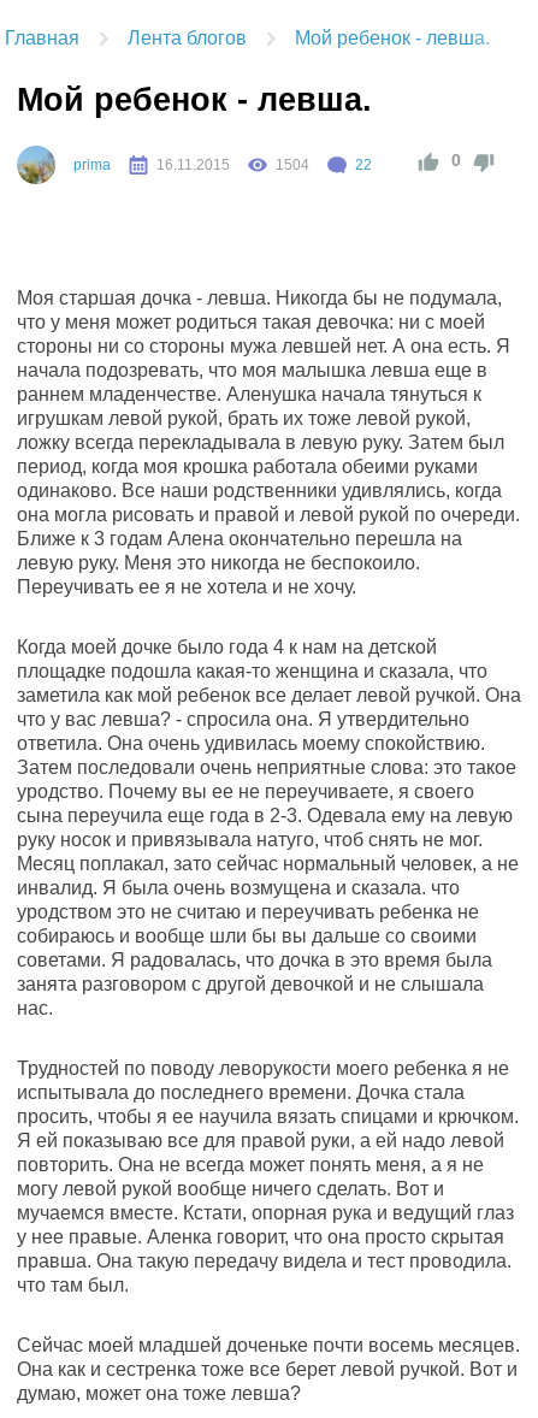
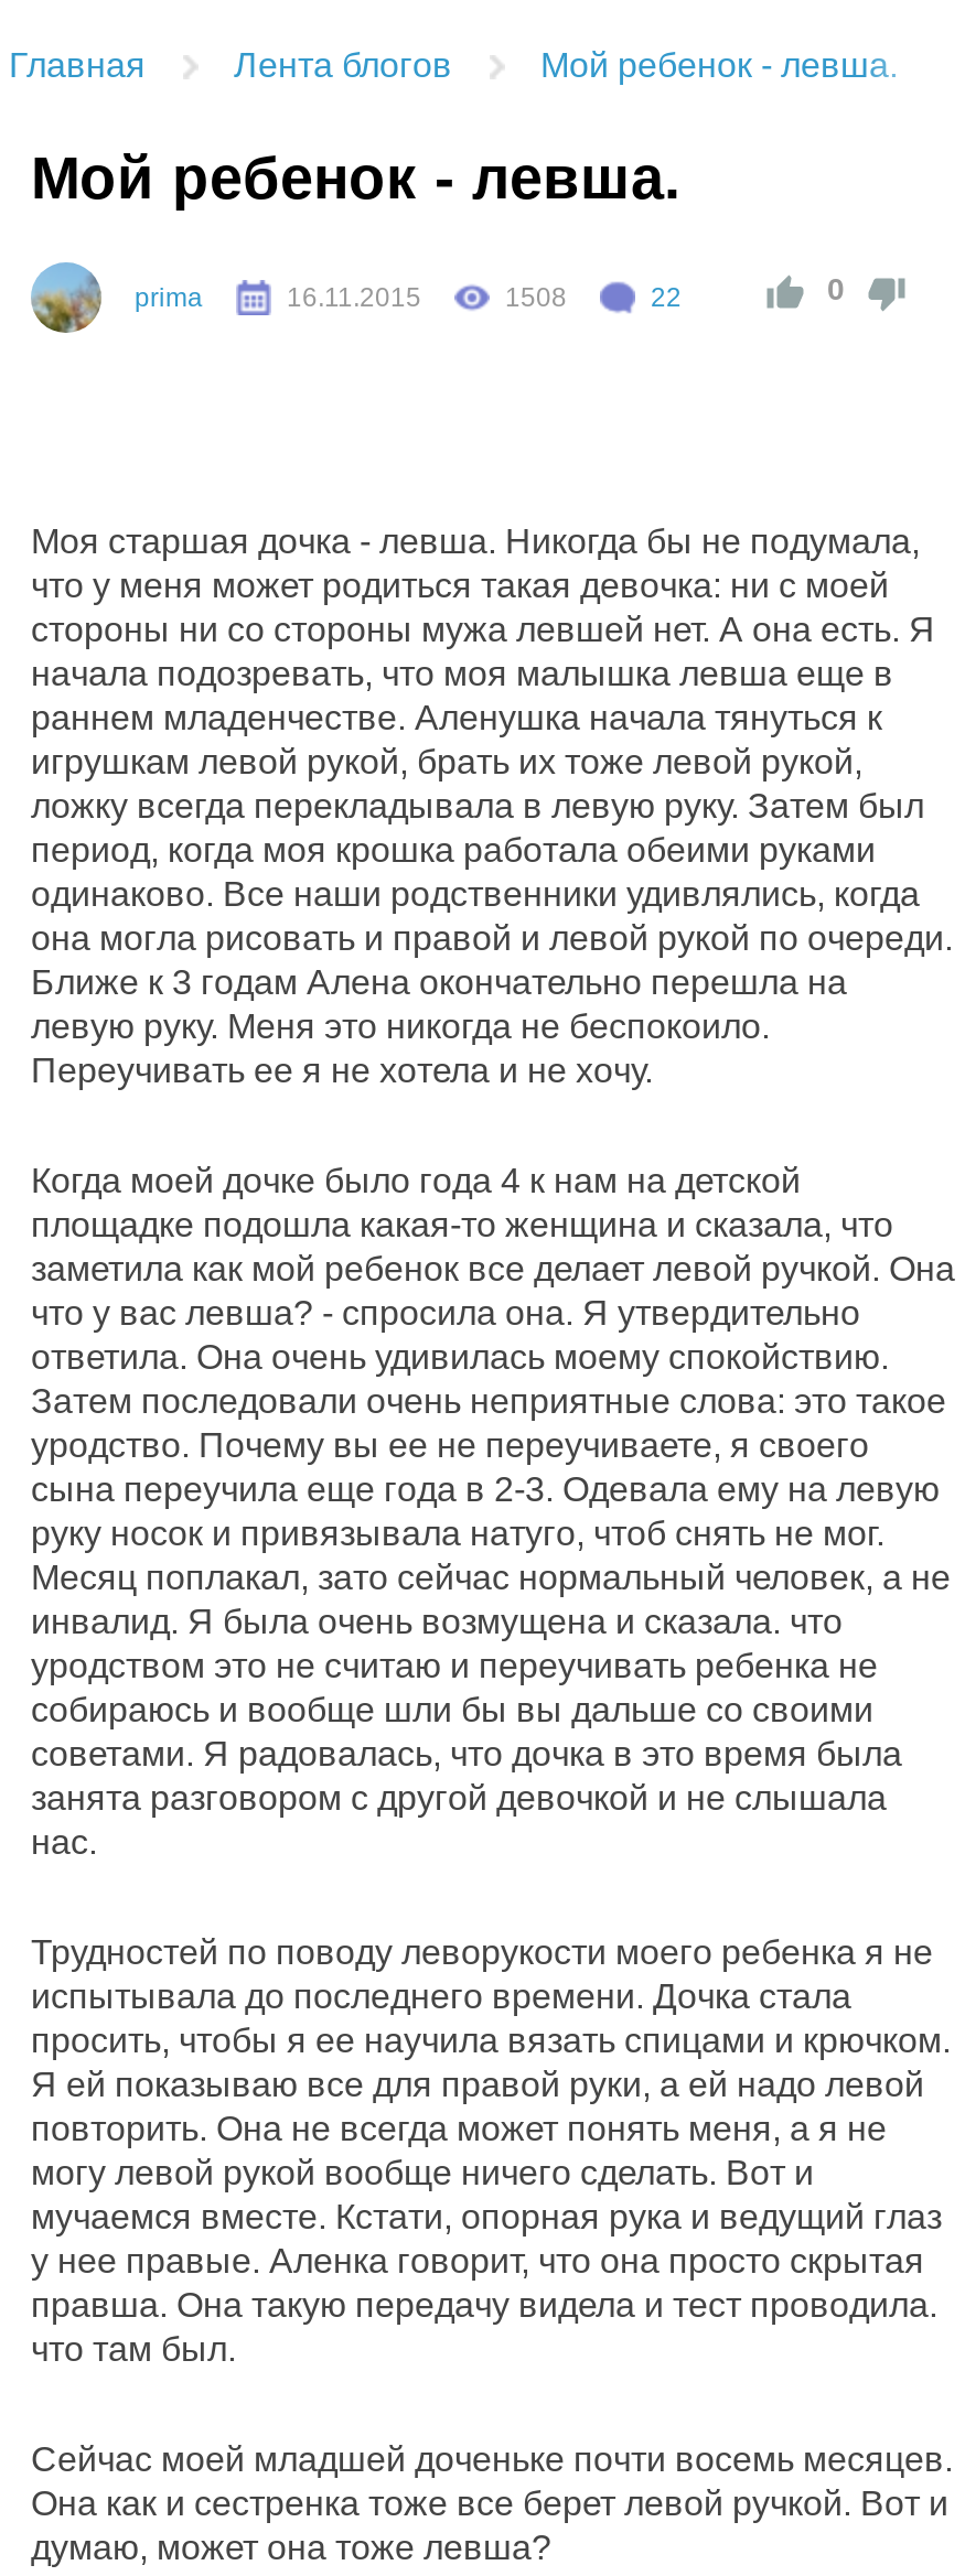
[276,156,309,173] 1504 -> [505,282,567,313] 1508

